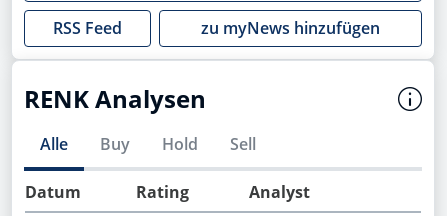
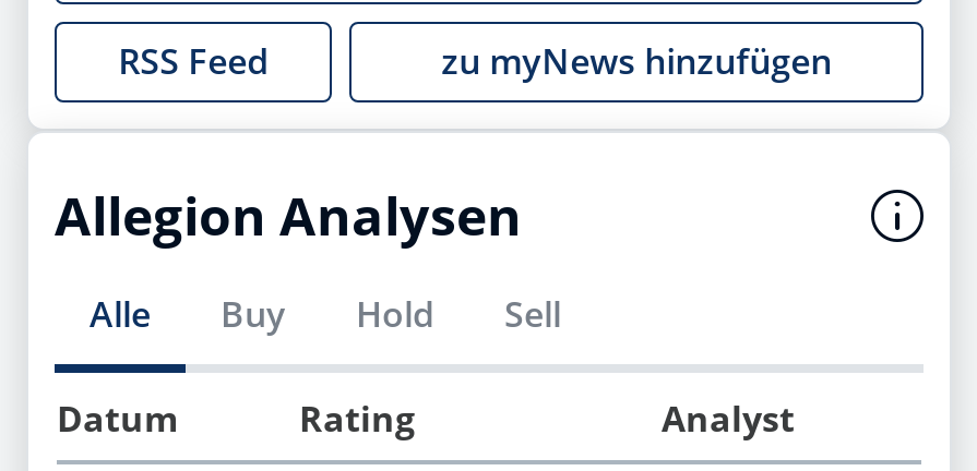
[24,81,206,114] RENK Analysen -> [55,178,522,250] Allegion Analysen

